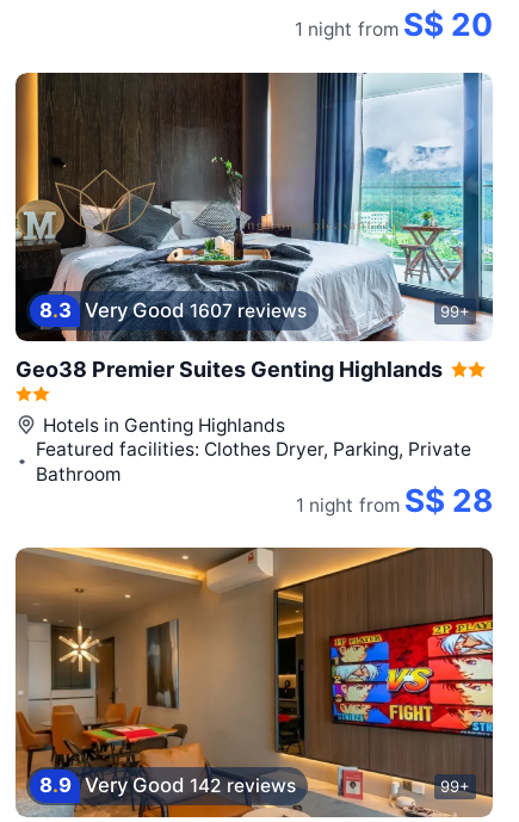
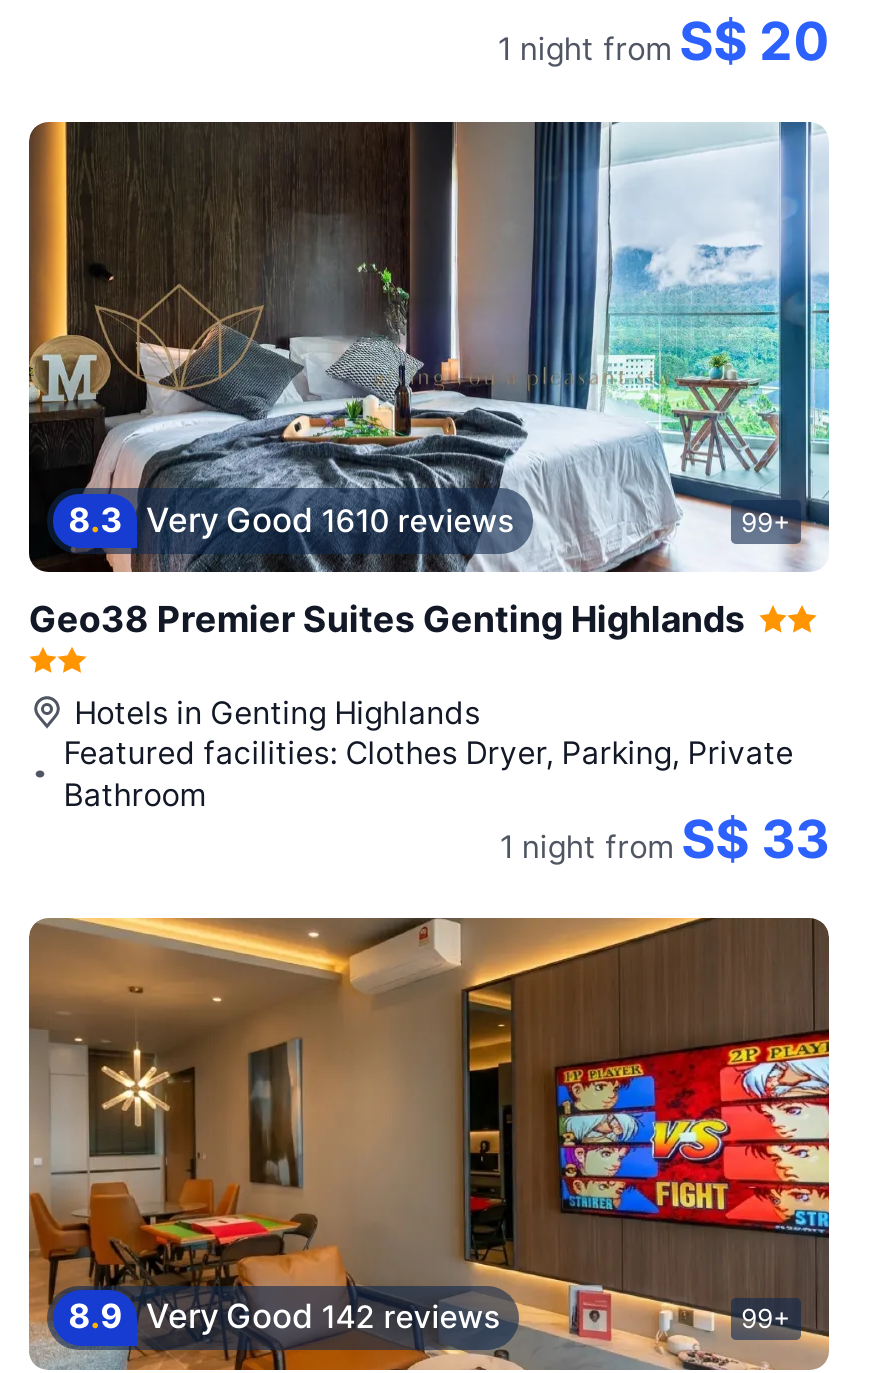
[39,298,307,322] 8.3 Very Good 1607 reviews -> [68,500,513,540] 8.3 Very Good 1610 reviews
[296,481,493,518] 1 night from S$ 28 -> [500,807,829,869] 1 night from S$ 33

